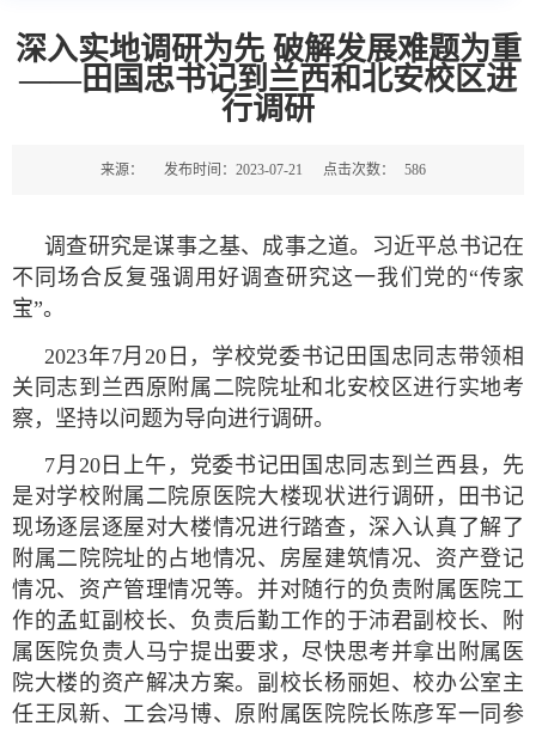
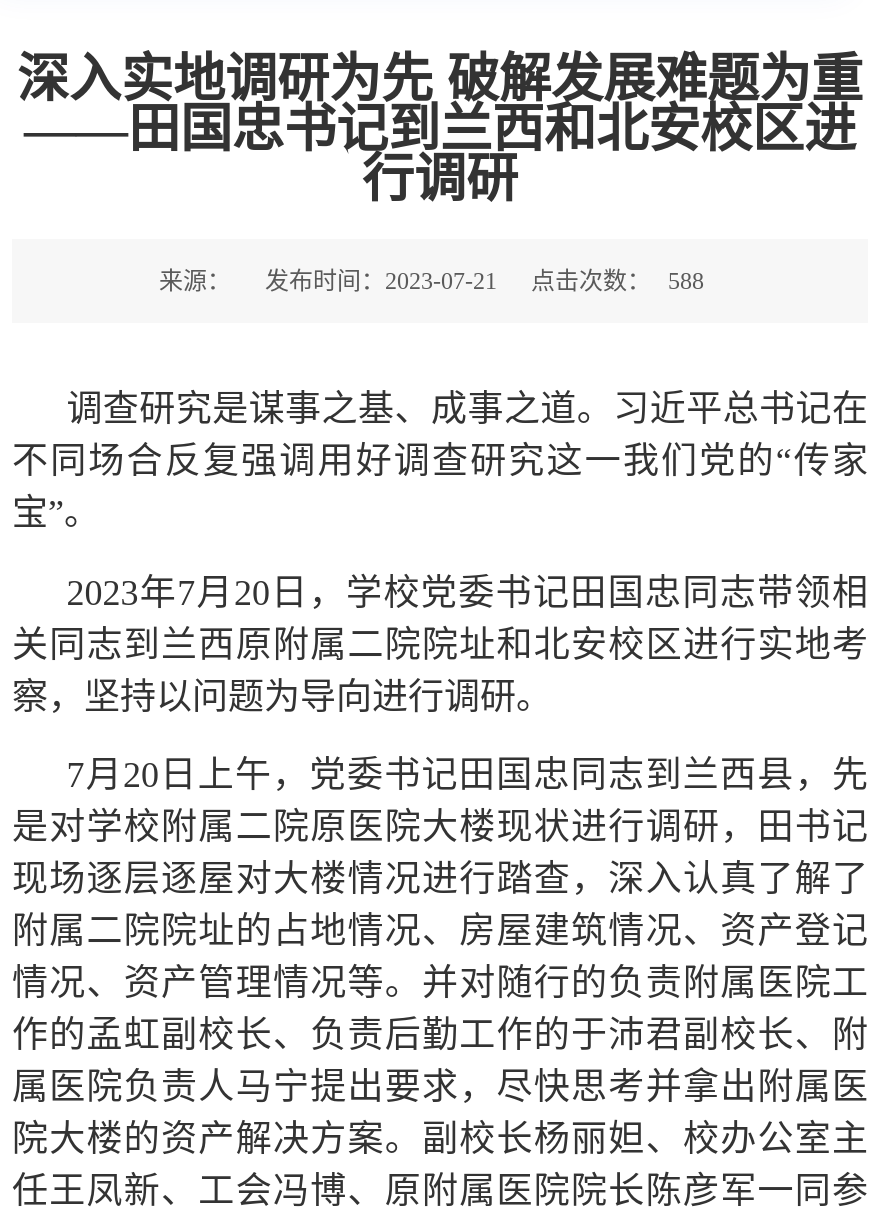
[100,161,426,178] 来源： 发布时间：2023-07-21 点击次数： 586 -> [159,267,704,295] 来源： 发布时间：2023-07-21 点击次数： 588

